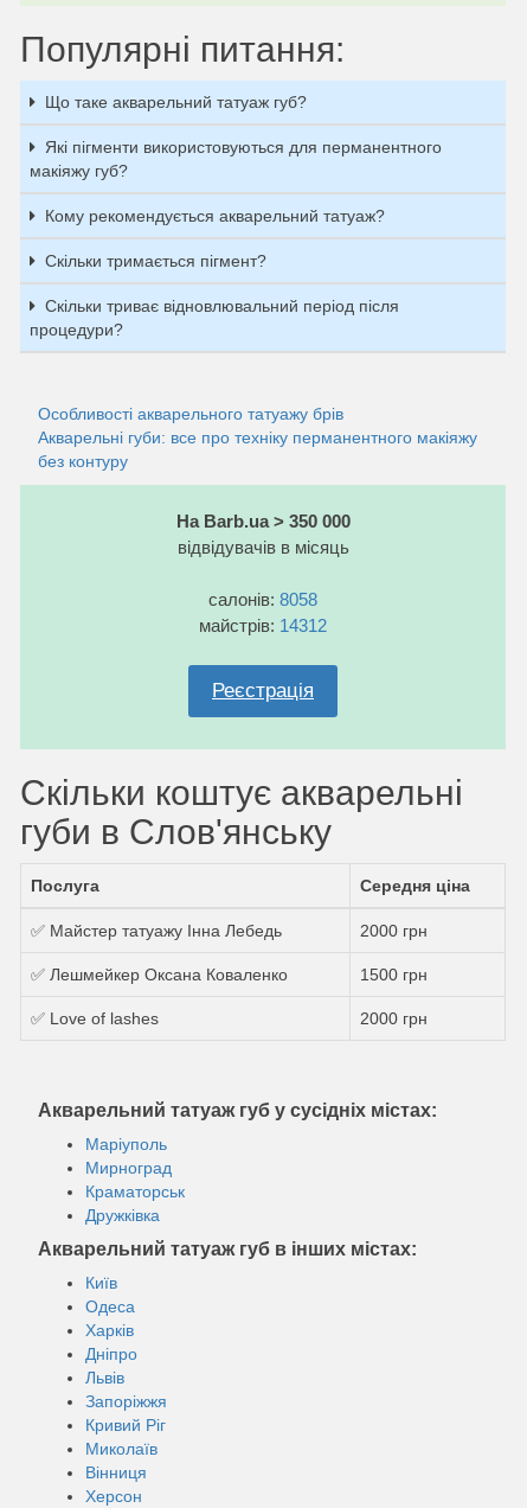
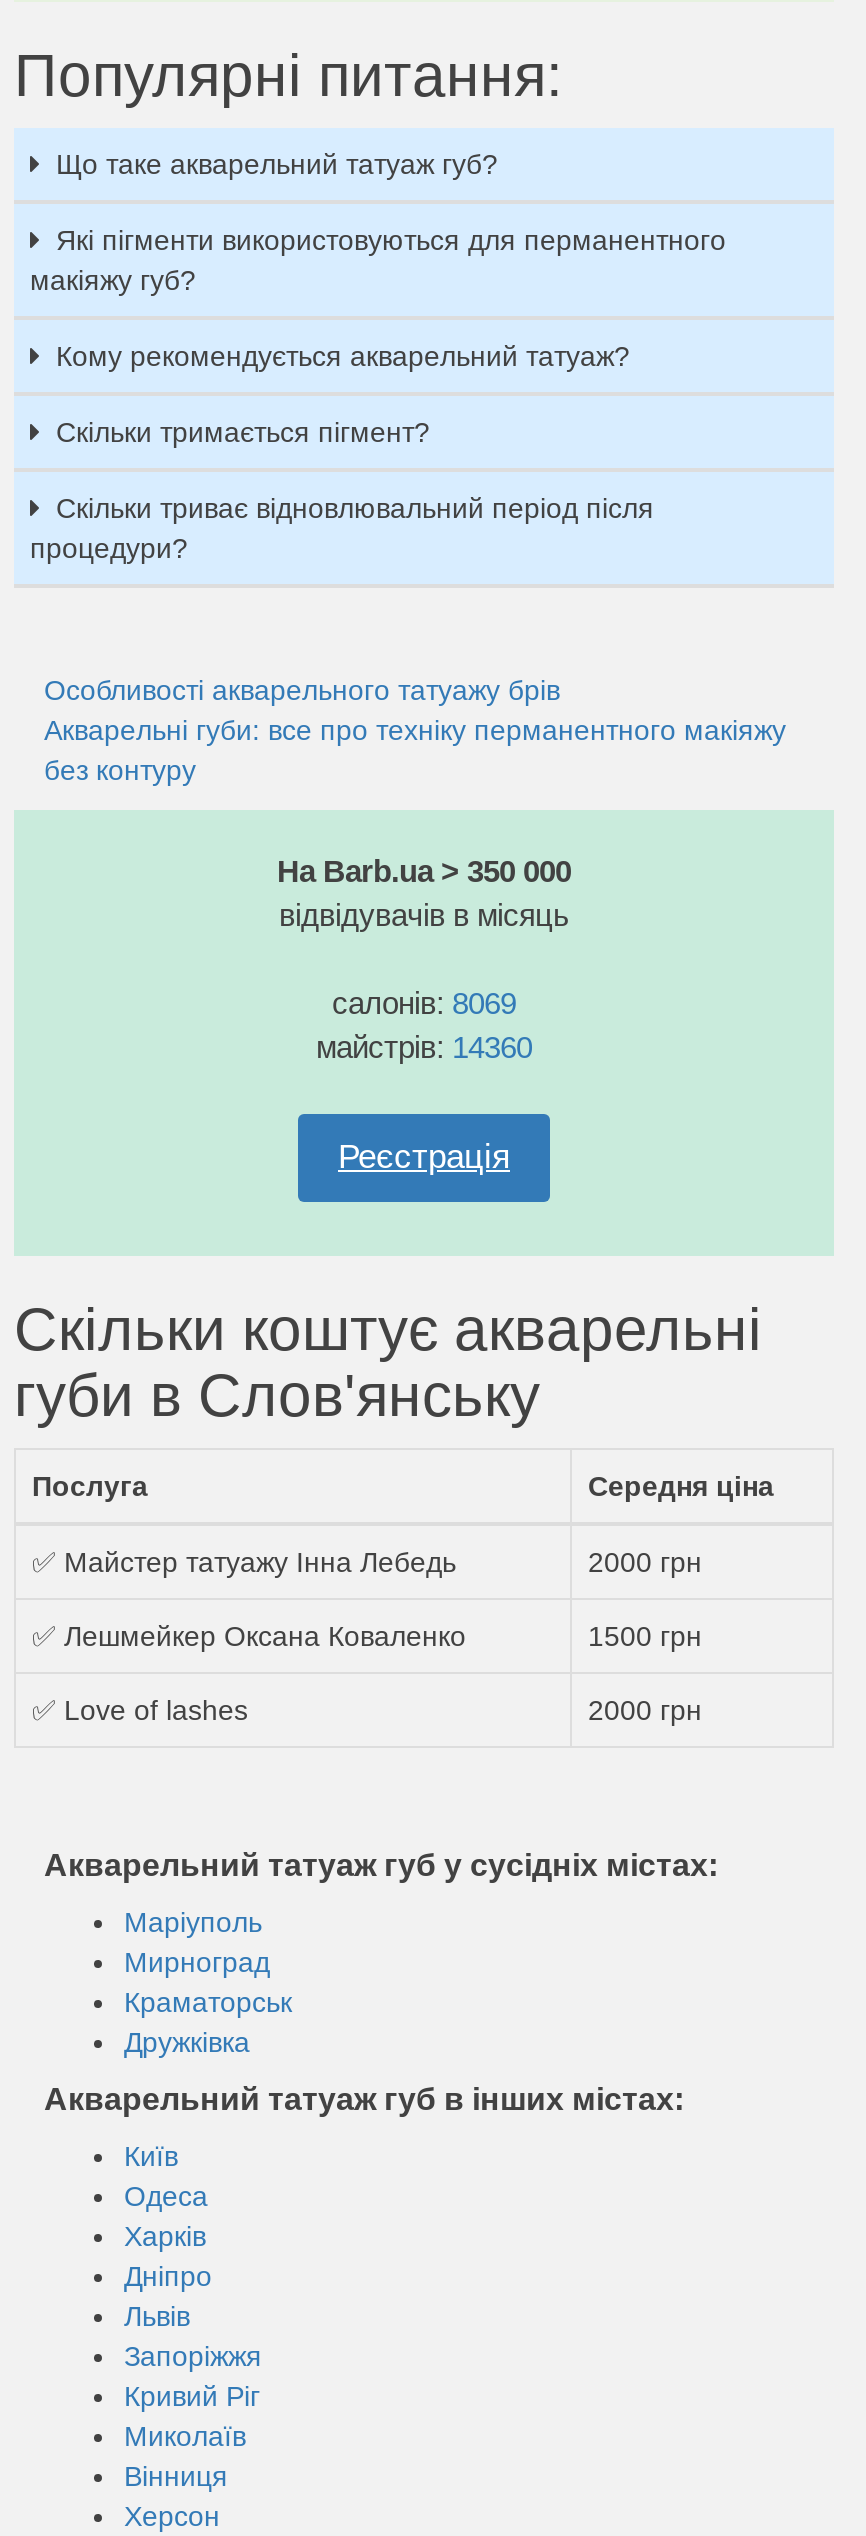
[208,589,317,609] салонів: 8058 -> [332,986,516,1020] салонів: 8069
[199,615,327,635] майстрів: 14312 -> [316,1030,532,1064] майстрів: 14360

